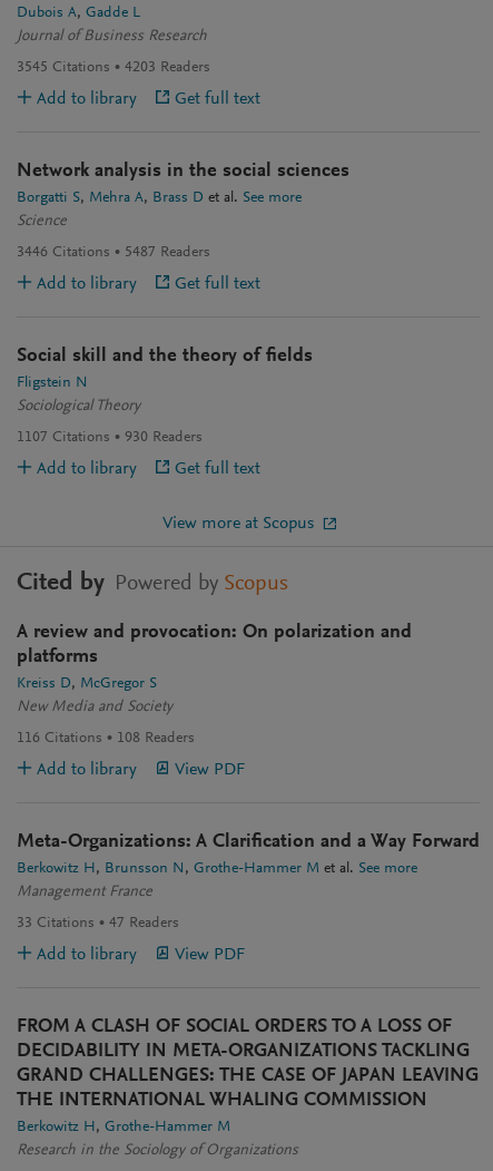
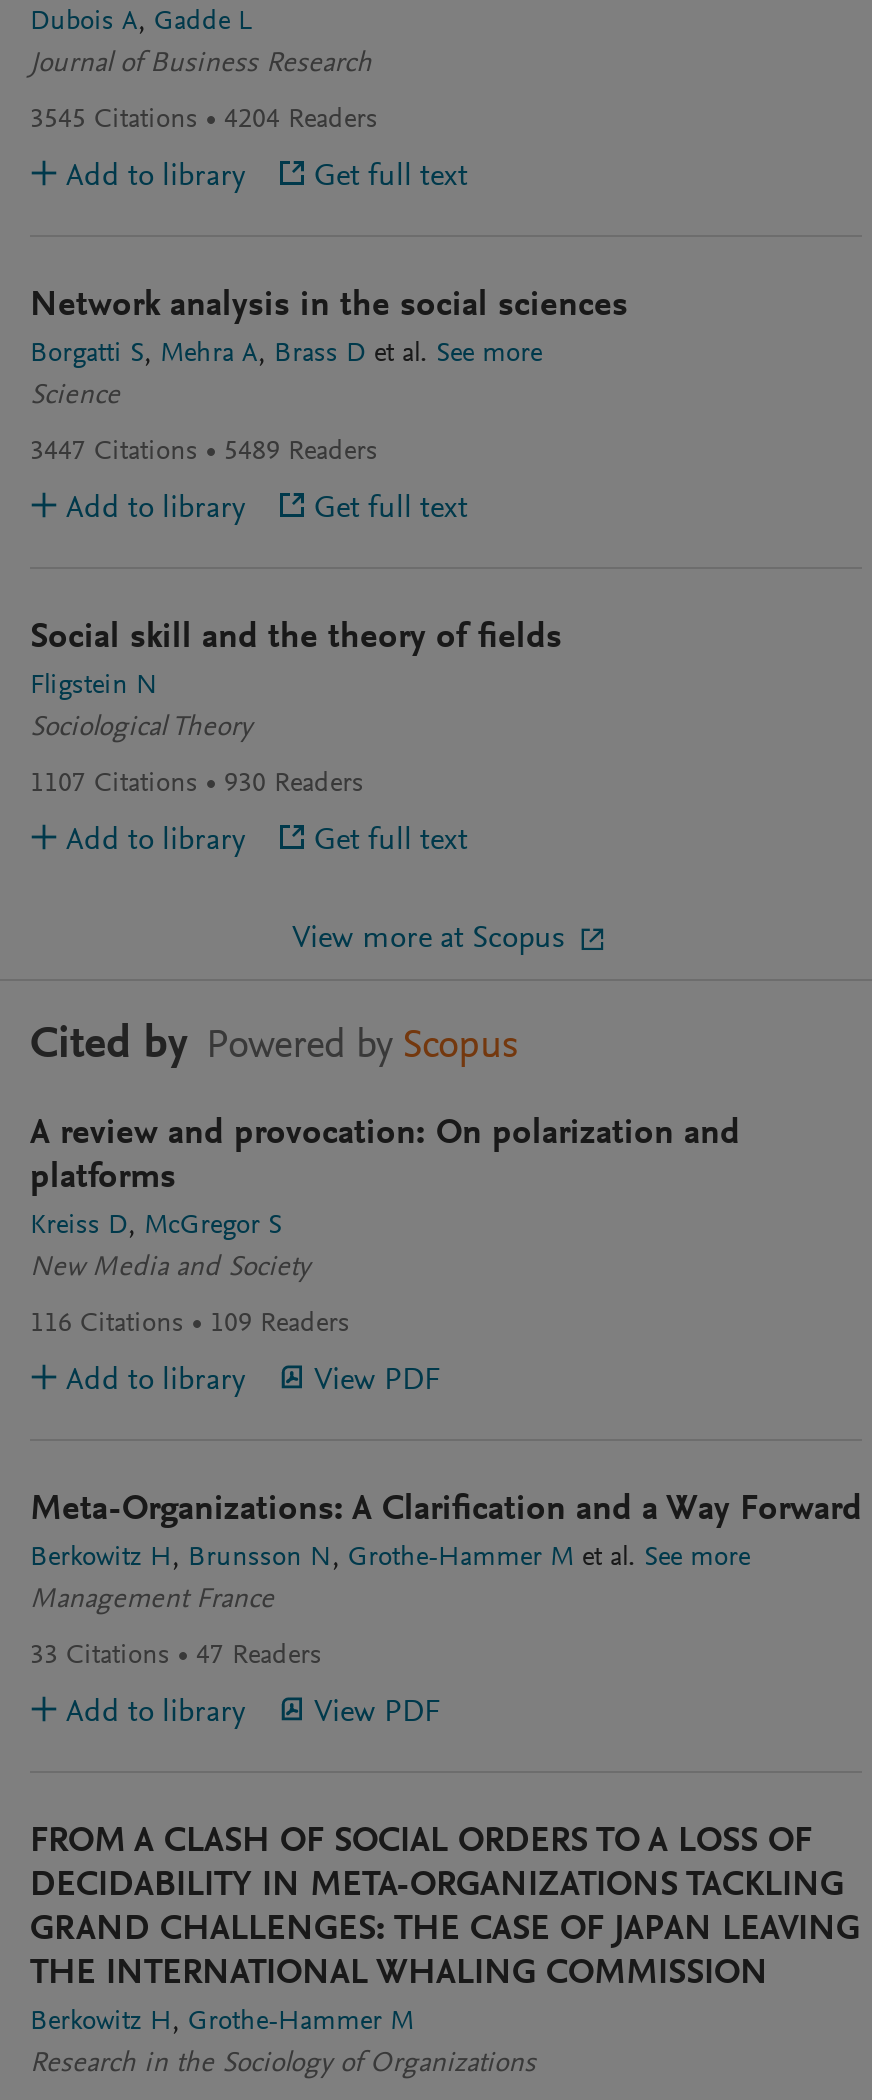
[17,60,210,76] 3545 Citations 4203 Readers -> [30,107,378,135] 3545 Citations 4204 Readers
[17,245,110,261] 3446 Citations -> [30,439,198,467] 3447 Citations
[125,245,210,261] 5487 Readers -> [224,439,378,467] 5489 Readers
[17,731,195,747] 116 Citations 108 Readers -> [30,1312,350,1340] 116 Citations 109 Readers

